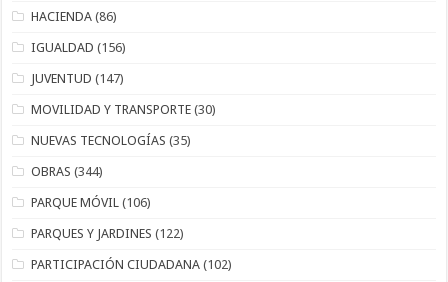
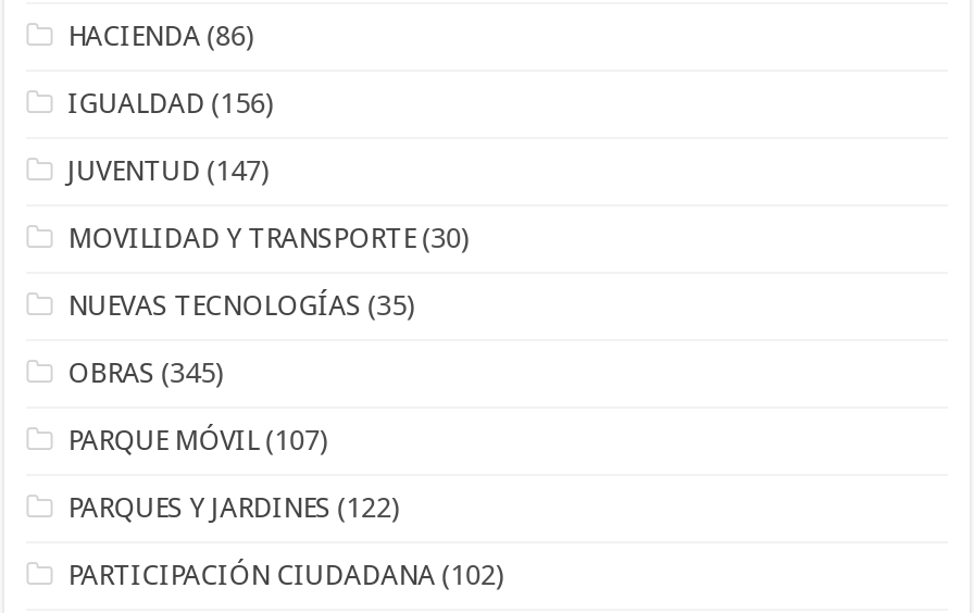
[31,164,103,179] OBRAS (344) -> [68,356,224,389] OBRAS (345)
[31,195,151,210] PARQUE MÓVIL (106) -> [68,423,329,456] PARQUE MÓVIL (107)

